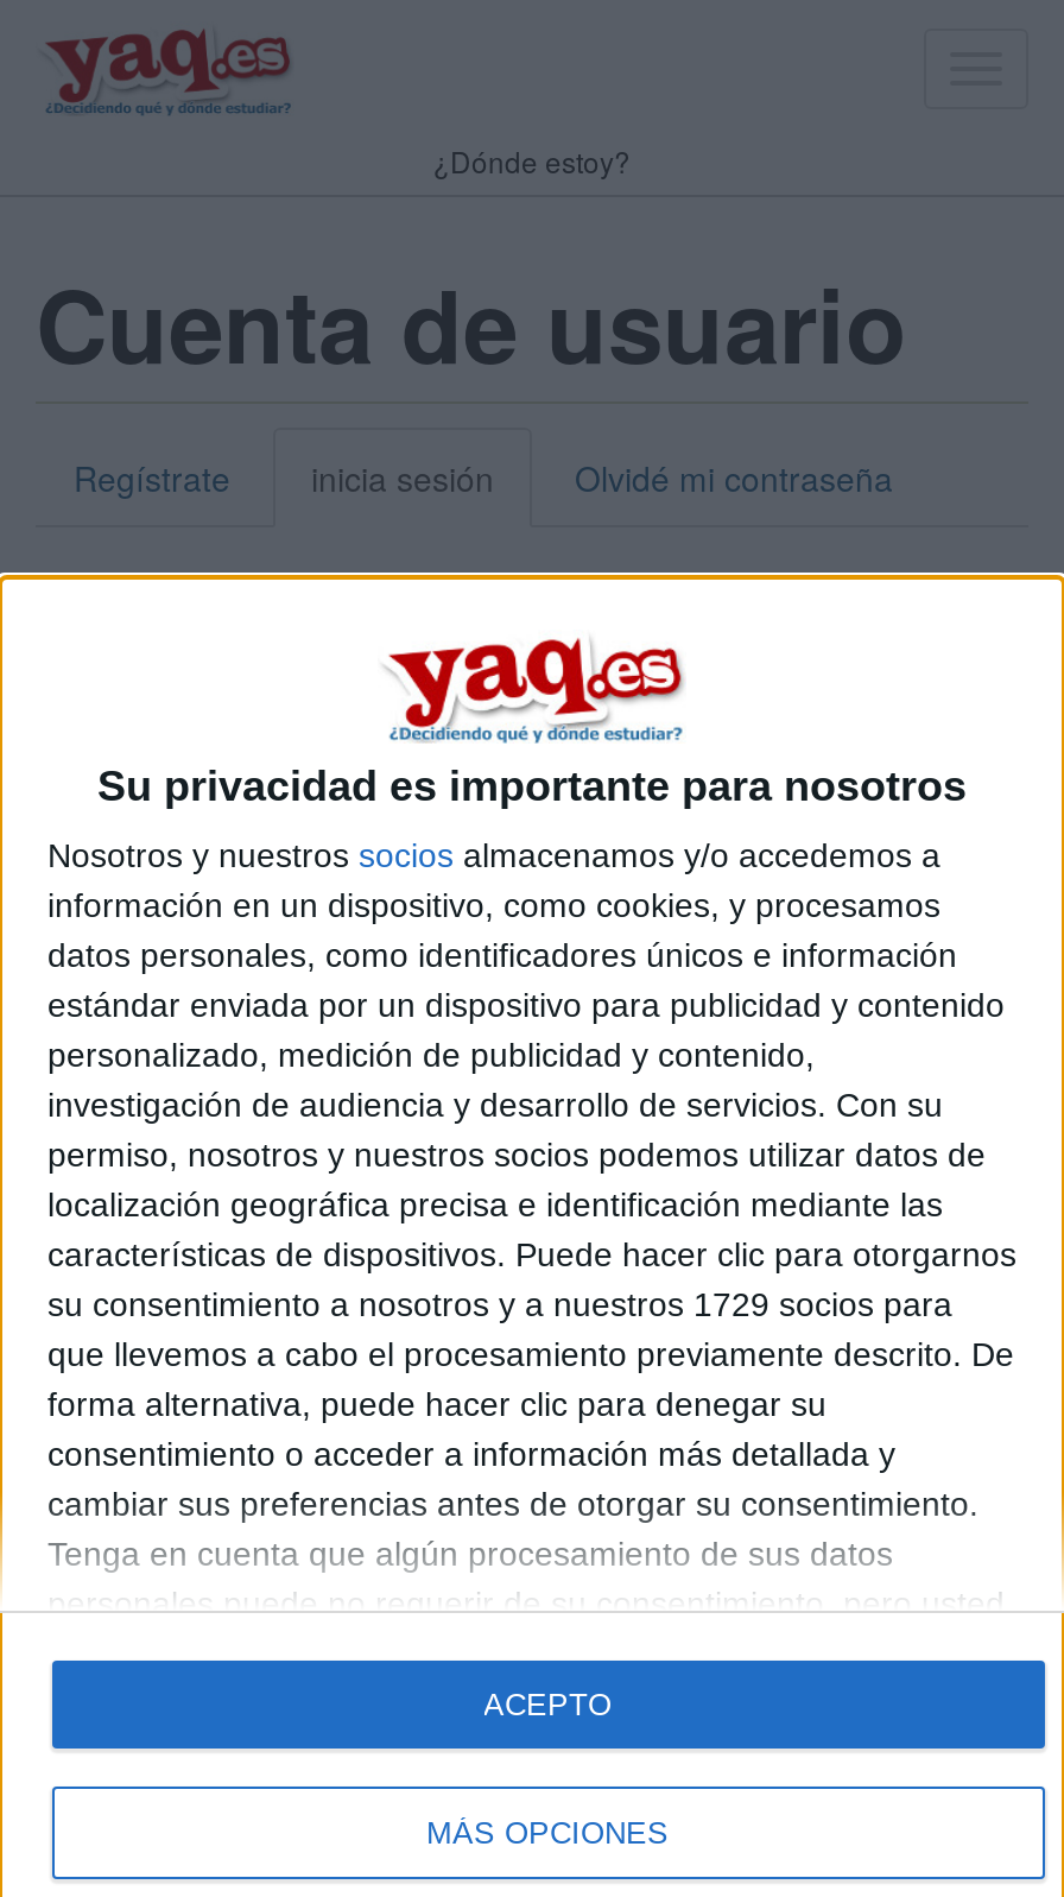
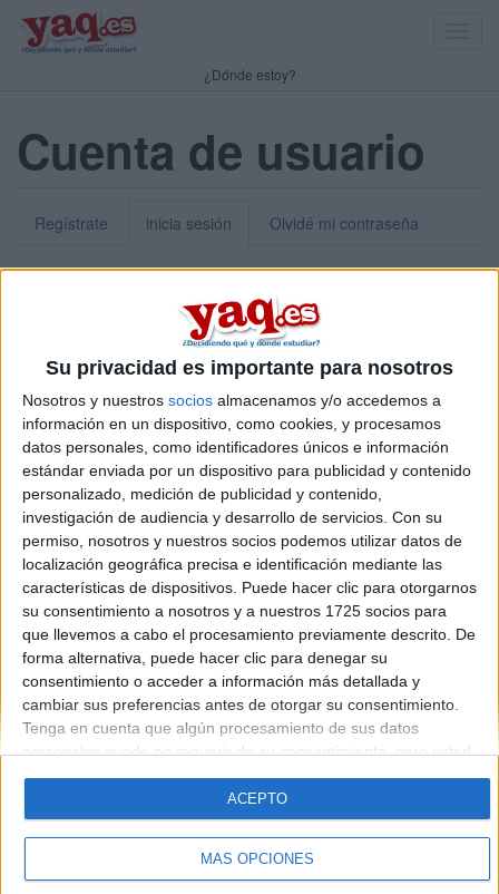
[47,1284,952,1322] su consentimiento a nosotros y a nuestros 1729 socios para -> [22,601,447,619] su consentimiento a nosotros y a nuestros 1725 socios para

